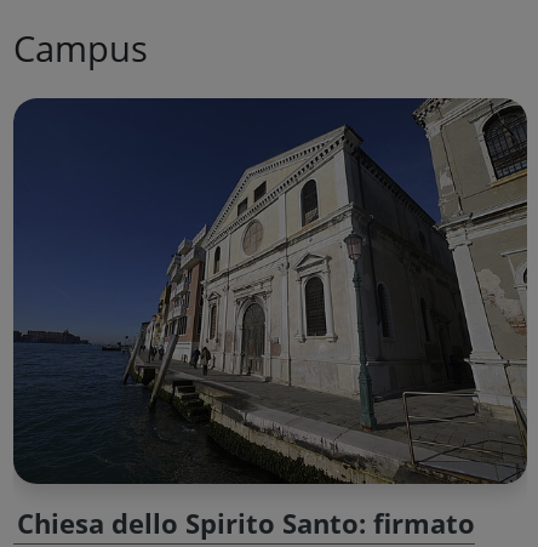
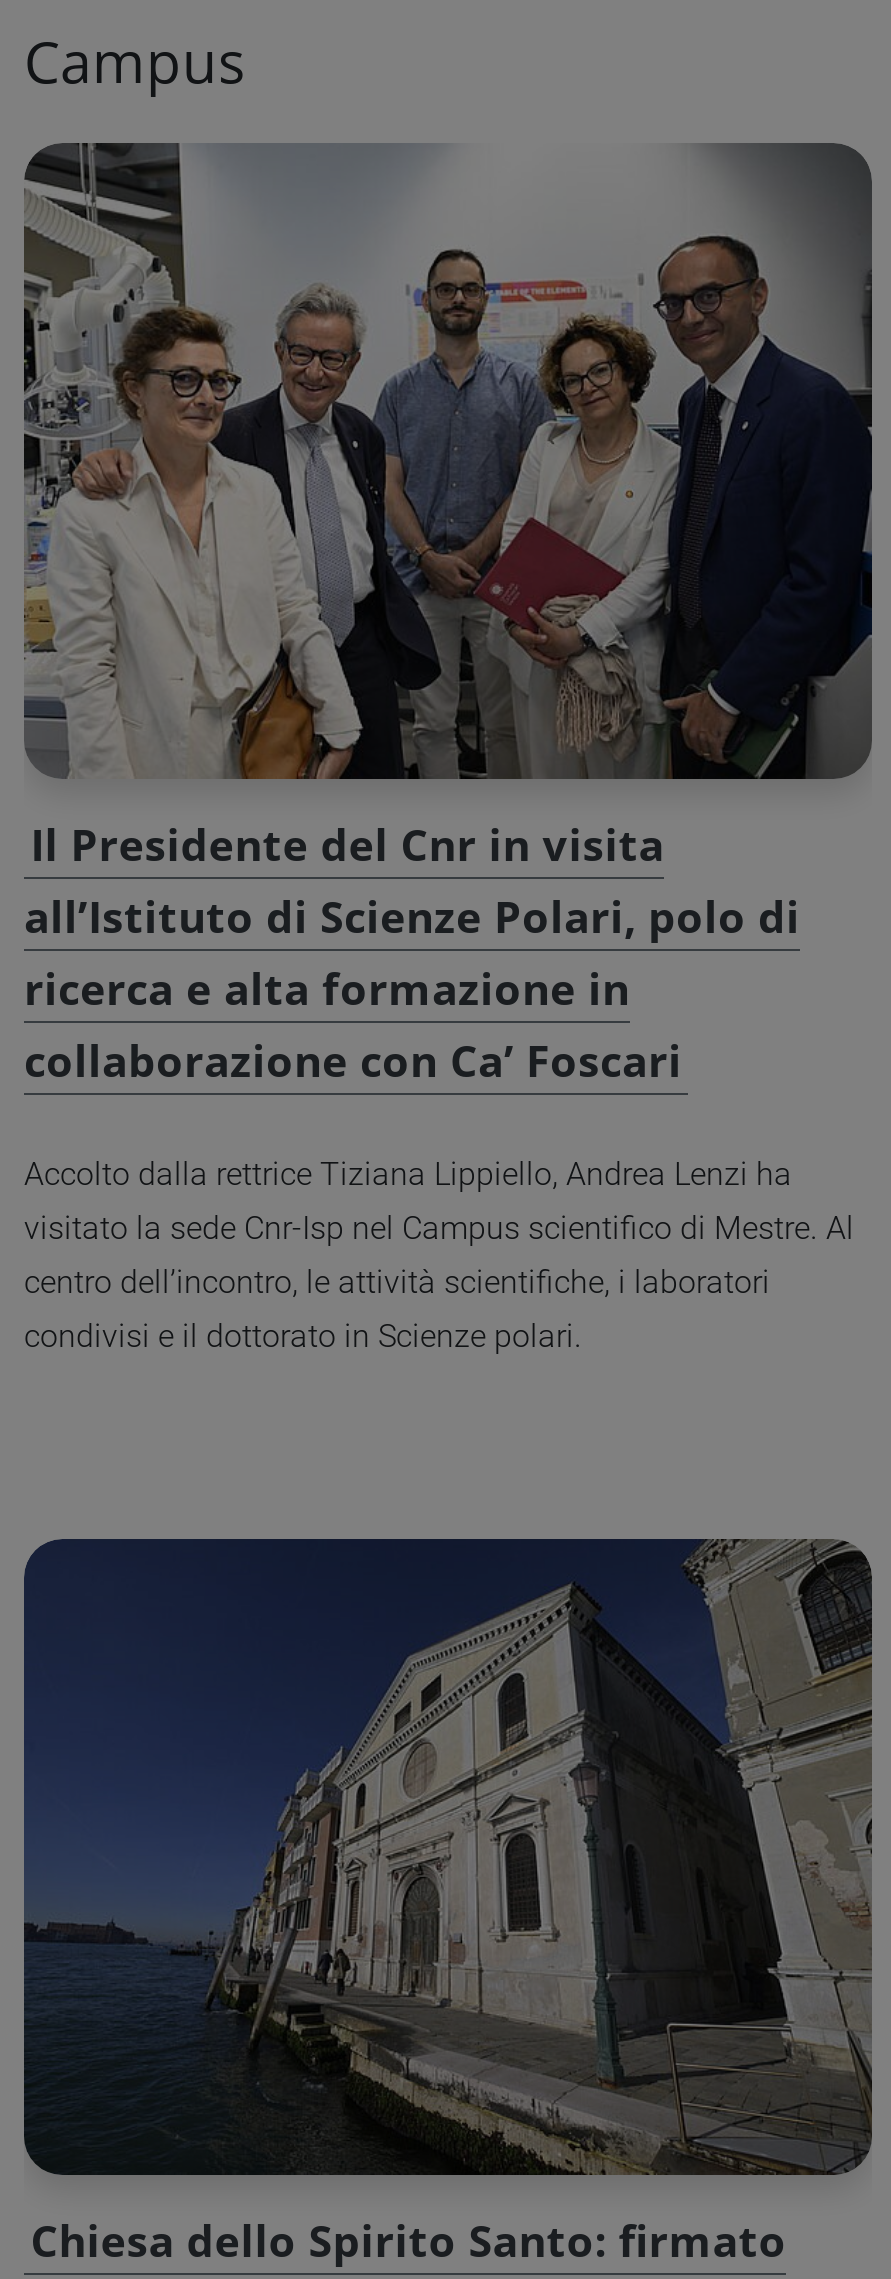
none -> [22,143,874,1354] [image] | Il Presidente del Cnr in visita | all’Istituto di Scienze Polari, polo di | ricerca e alta formazione in | collaborazione con Ca’ Foscari | Accolto dalla rettrice Tiziana Lippiello, Andrea Lenzi ha | visitato la sede Cnr-Isp nel Campus scientifico di Mestre. Al | centro dell’incontro, le attività scientifiche, i laboratori | condivisi e il dottorato in Scienze polari.

